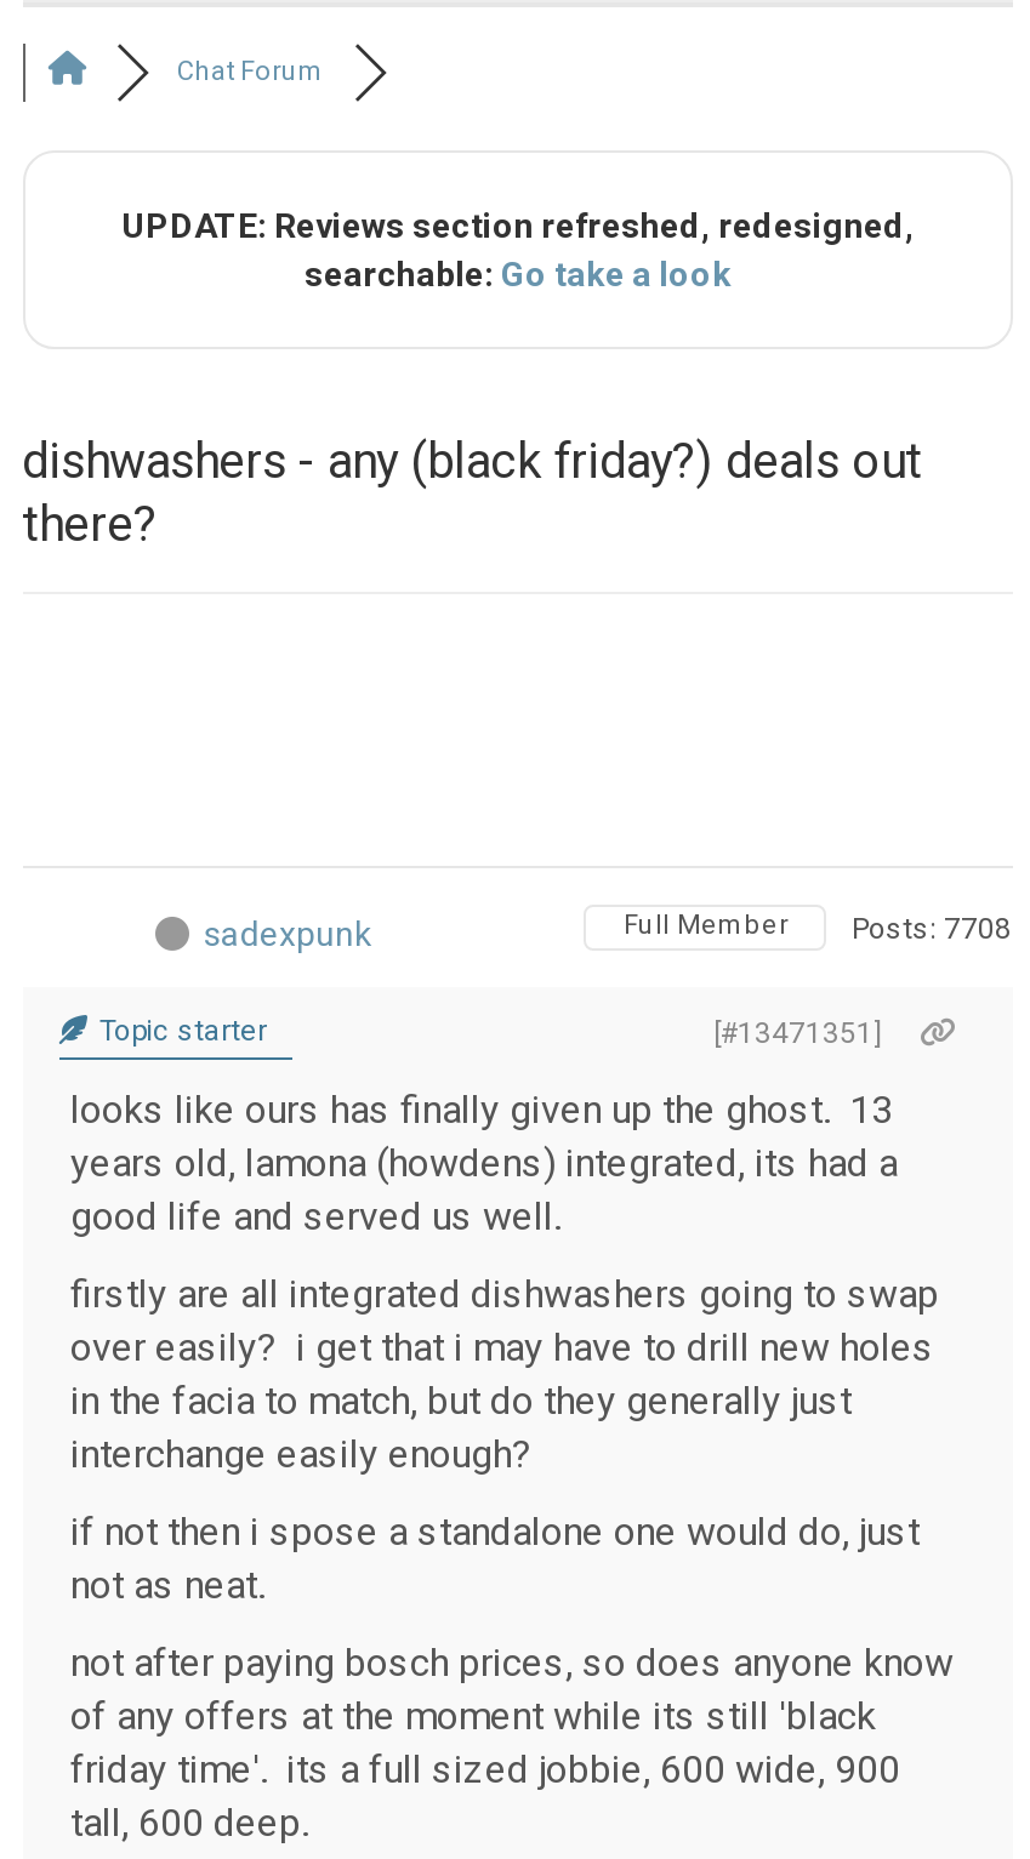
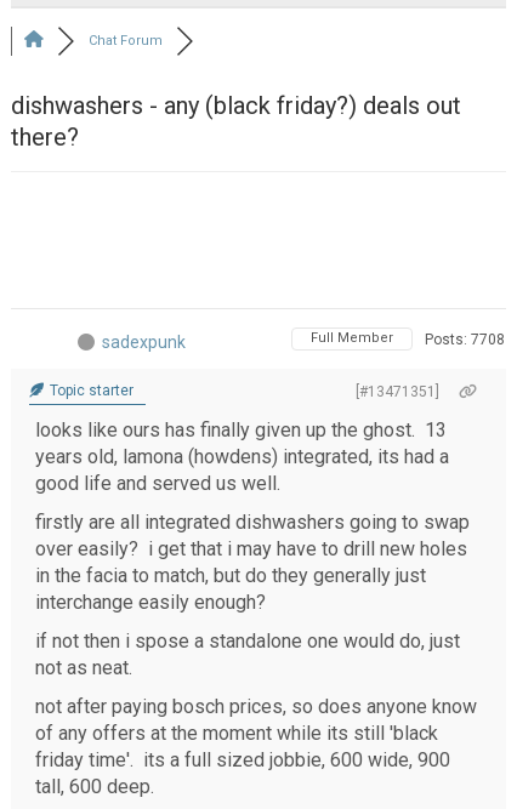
[121,206,915,293] UPDATE: Reviews section refreshed, redesigned, | searchable: Go take a look -> none

